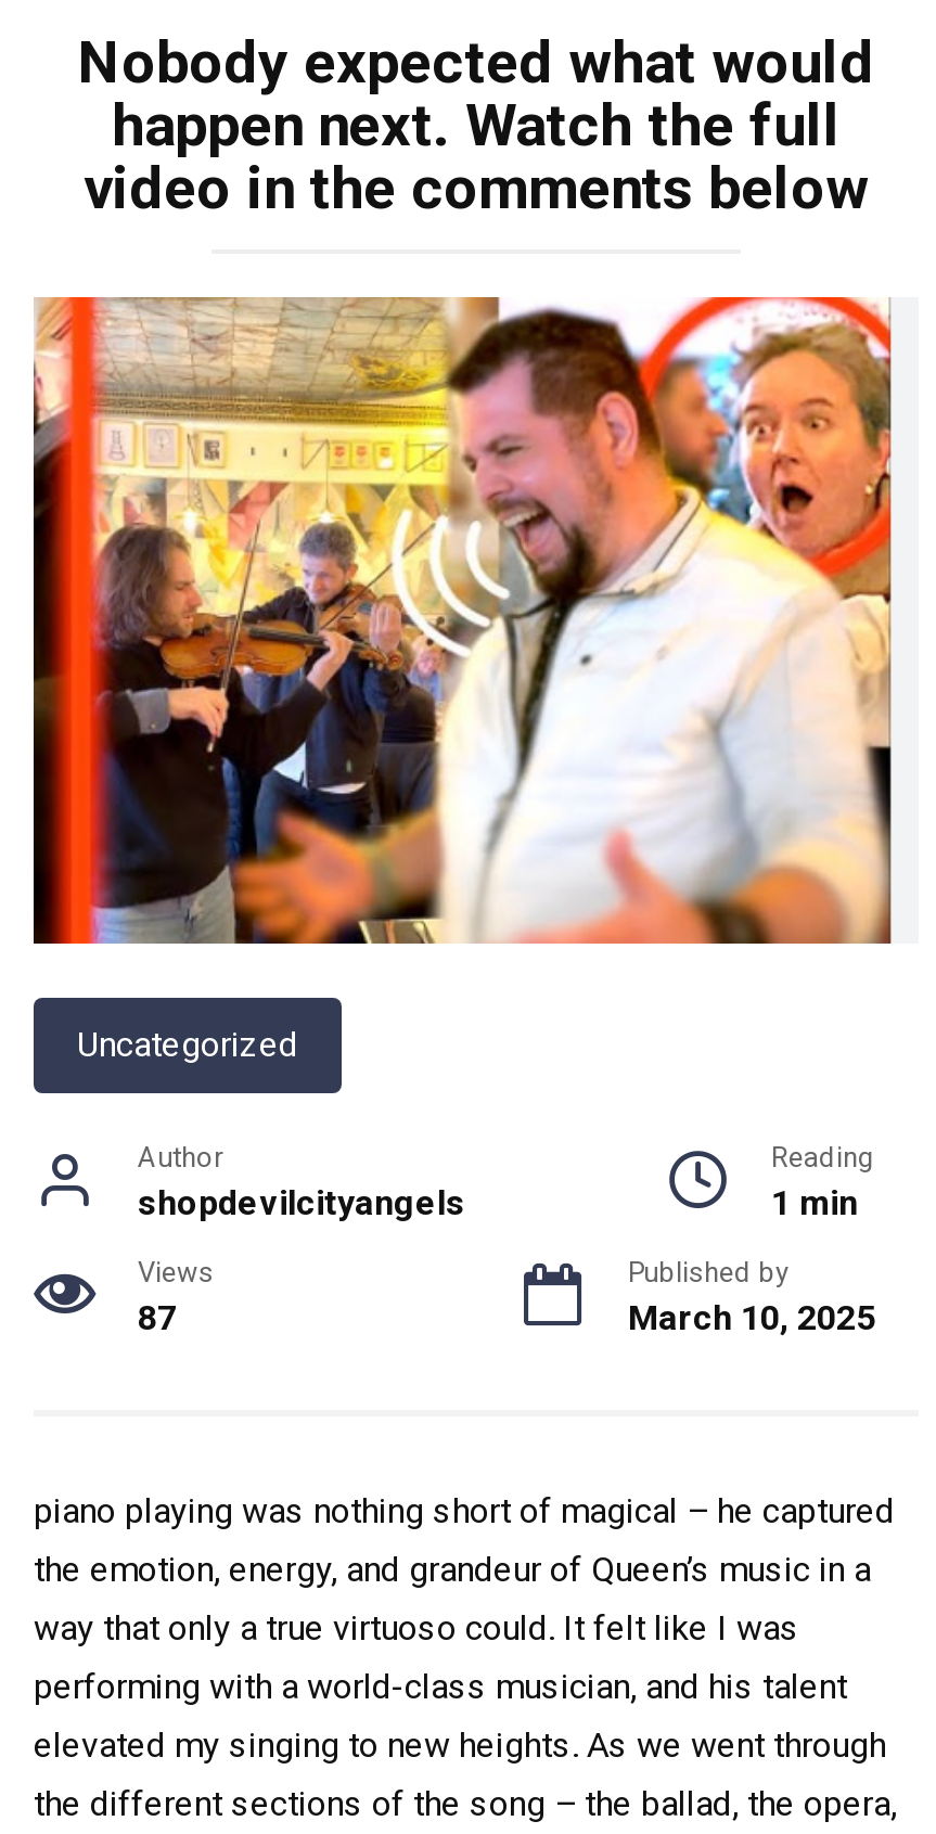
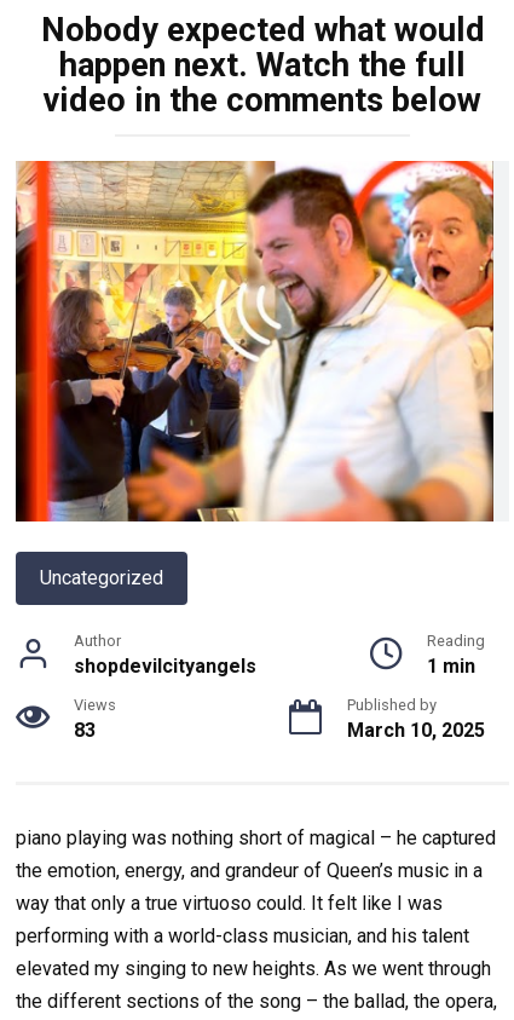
[138,1297,177,1338] 87 -> [74,718,96,741] 83

